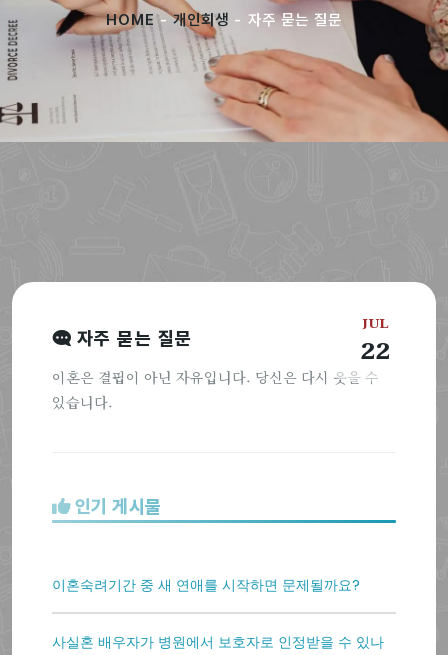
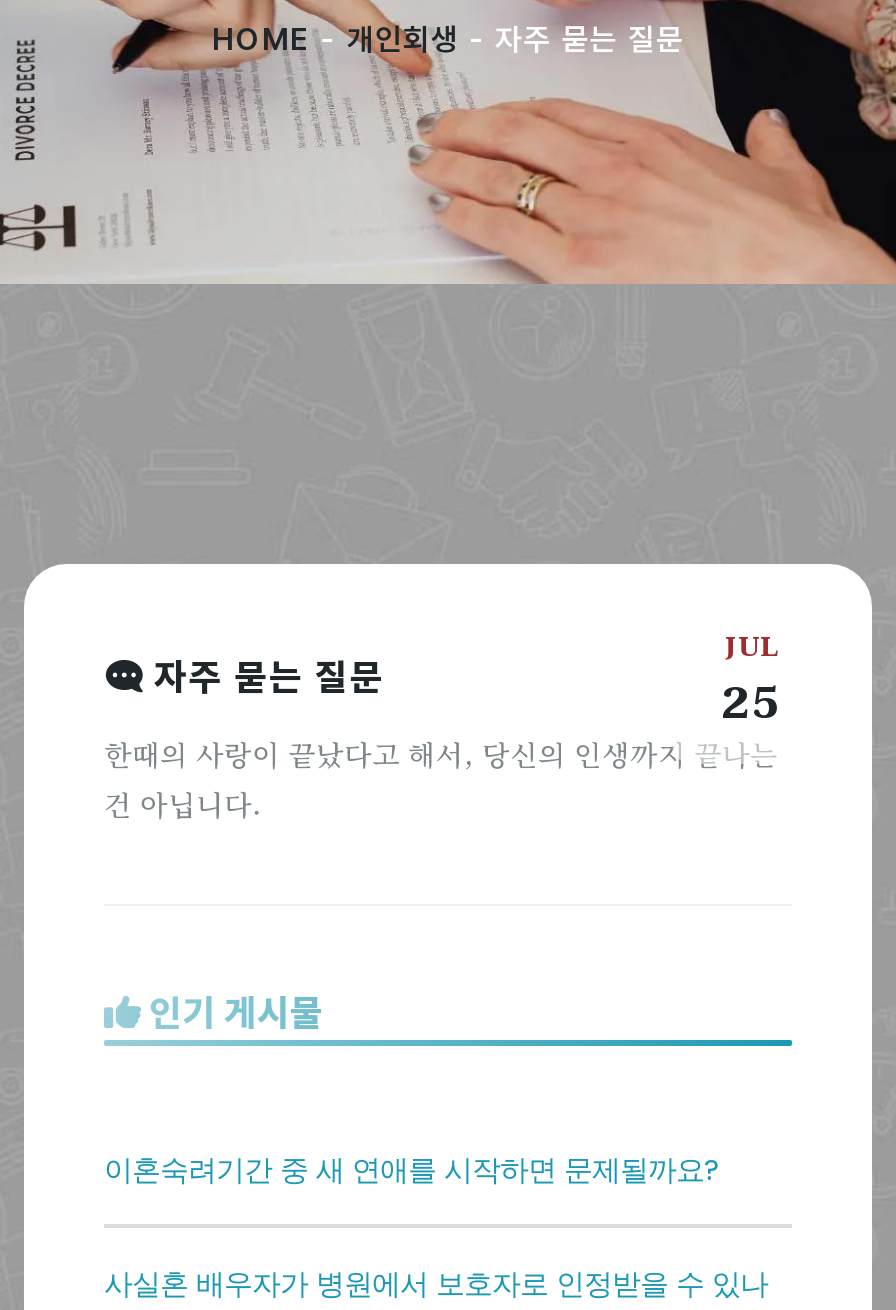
[361,333,391,371] 22 -> [722,666,782,742] 25
[52,367,379,412] 이혼은 결핍이 아닌 자유입니다. 당신은 다시 웃을 수 | 있습니다. -> [104,733,778,823] 한때의 사랑이 끝났다고 해서, 당신의 인생까지 끝나는 | 건 아닙니다.

